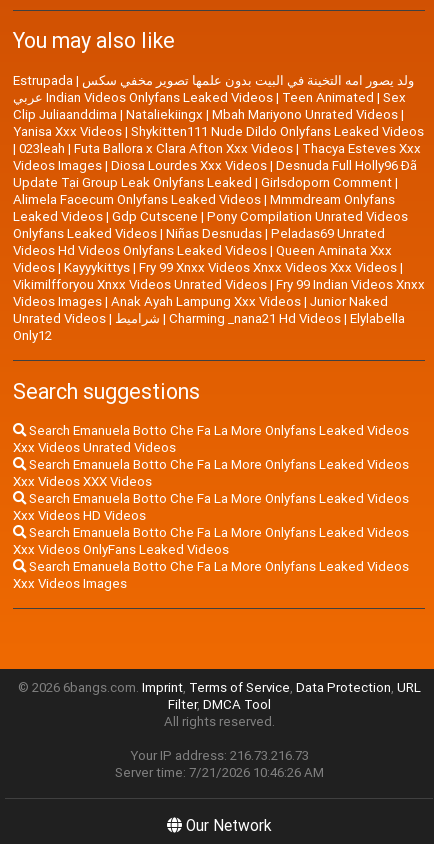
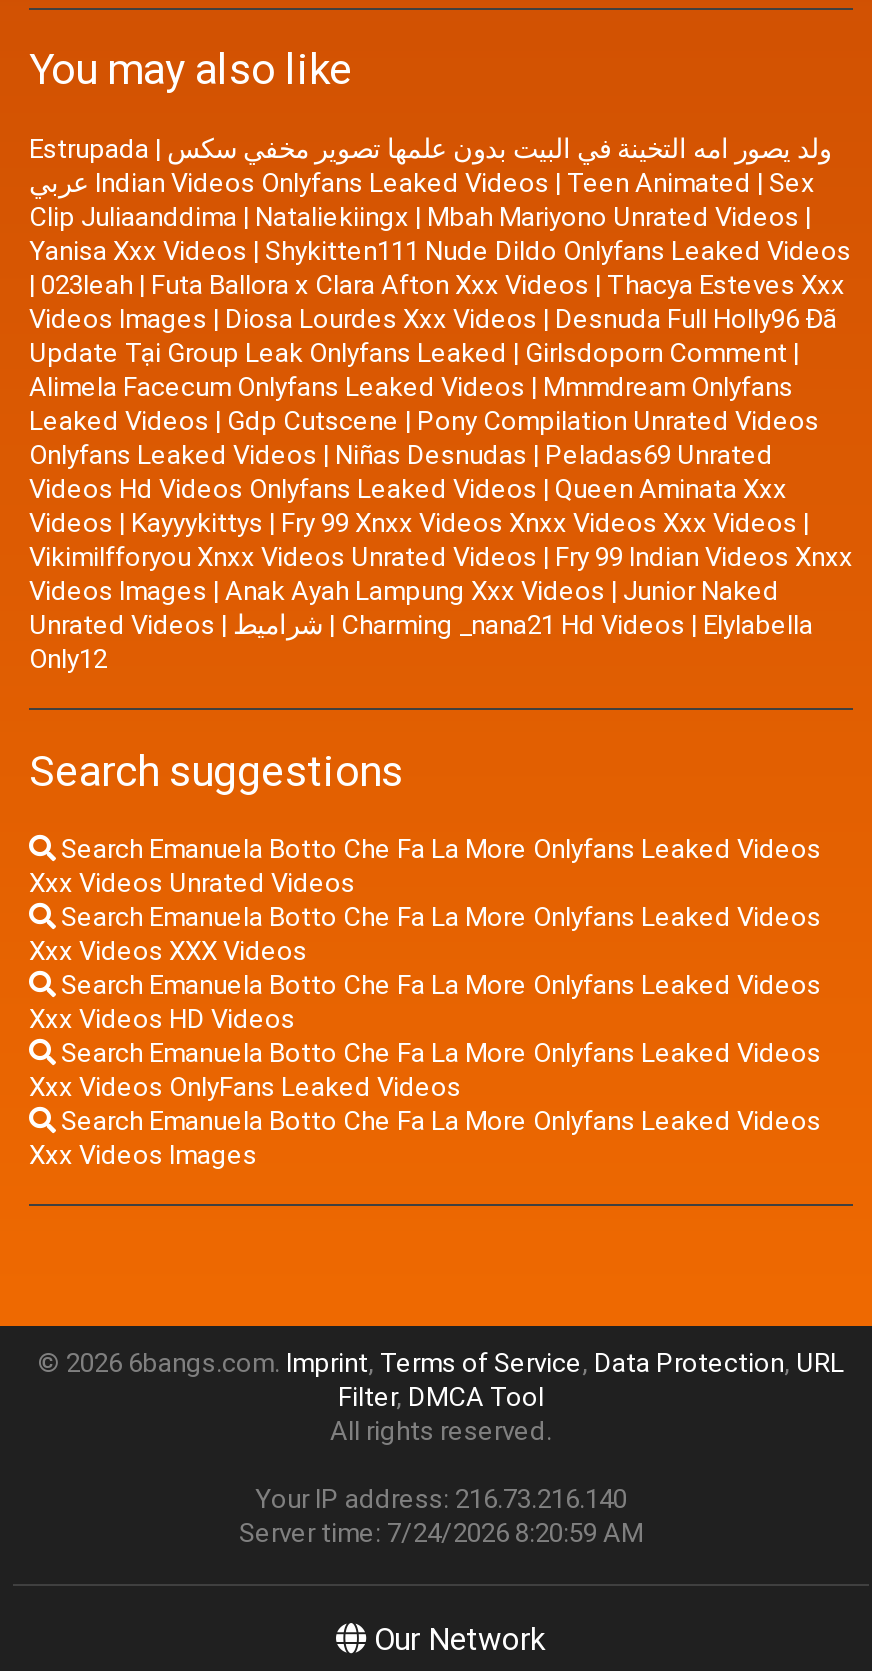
[129,747,308,764] Your IP address: 216.73.216.73 -> [255,1483,627,1517] Your IP address: 216.73.216.140
[114,764,323,781] Server time: 7/21/2026 10:46:26 AM -> [239,1517,643,1551] Server time: 7/24/2026 8:20:59 AM

